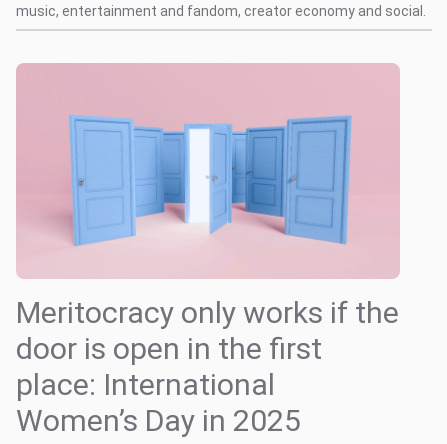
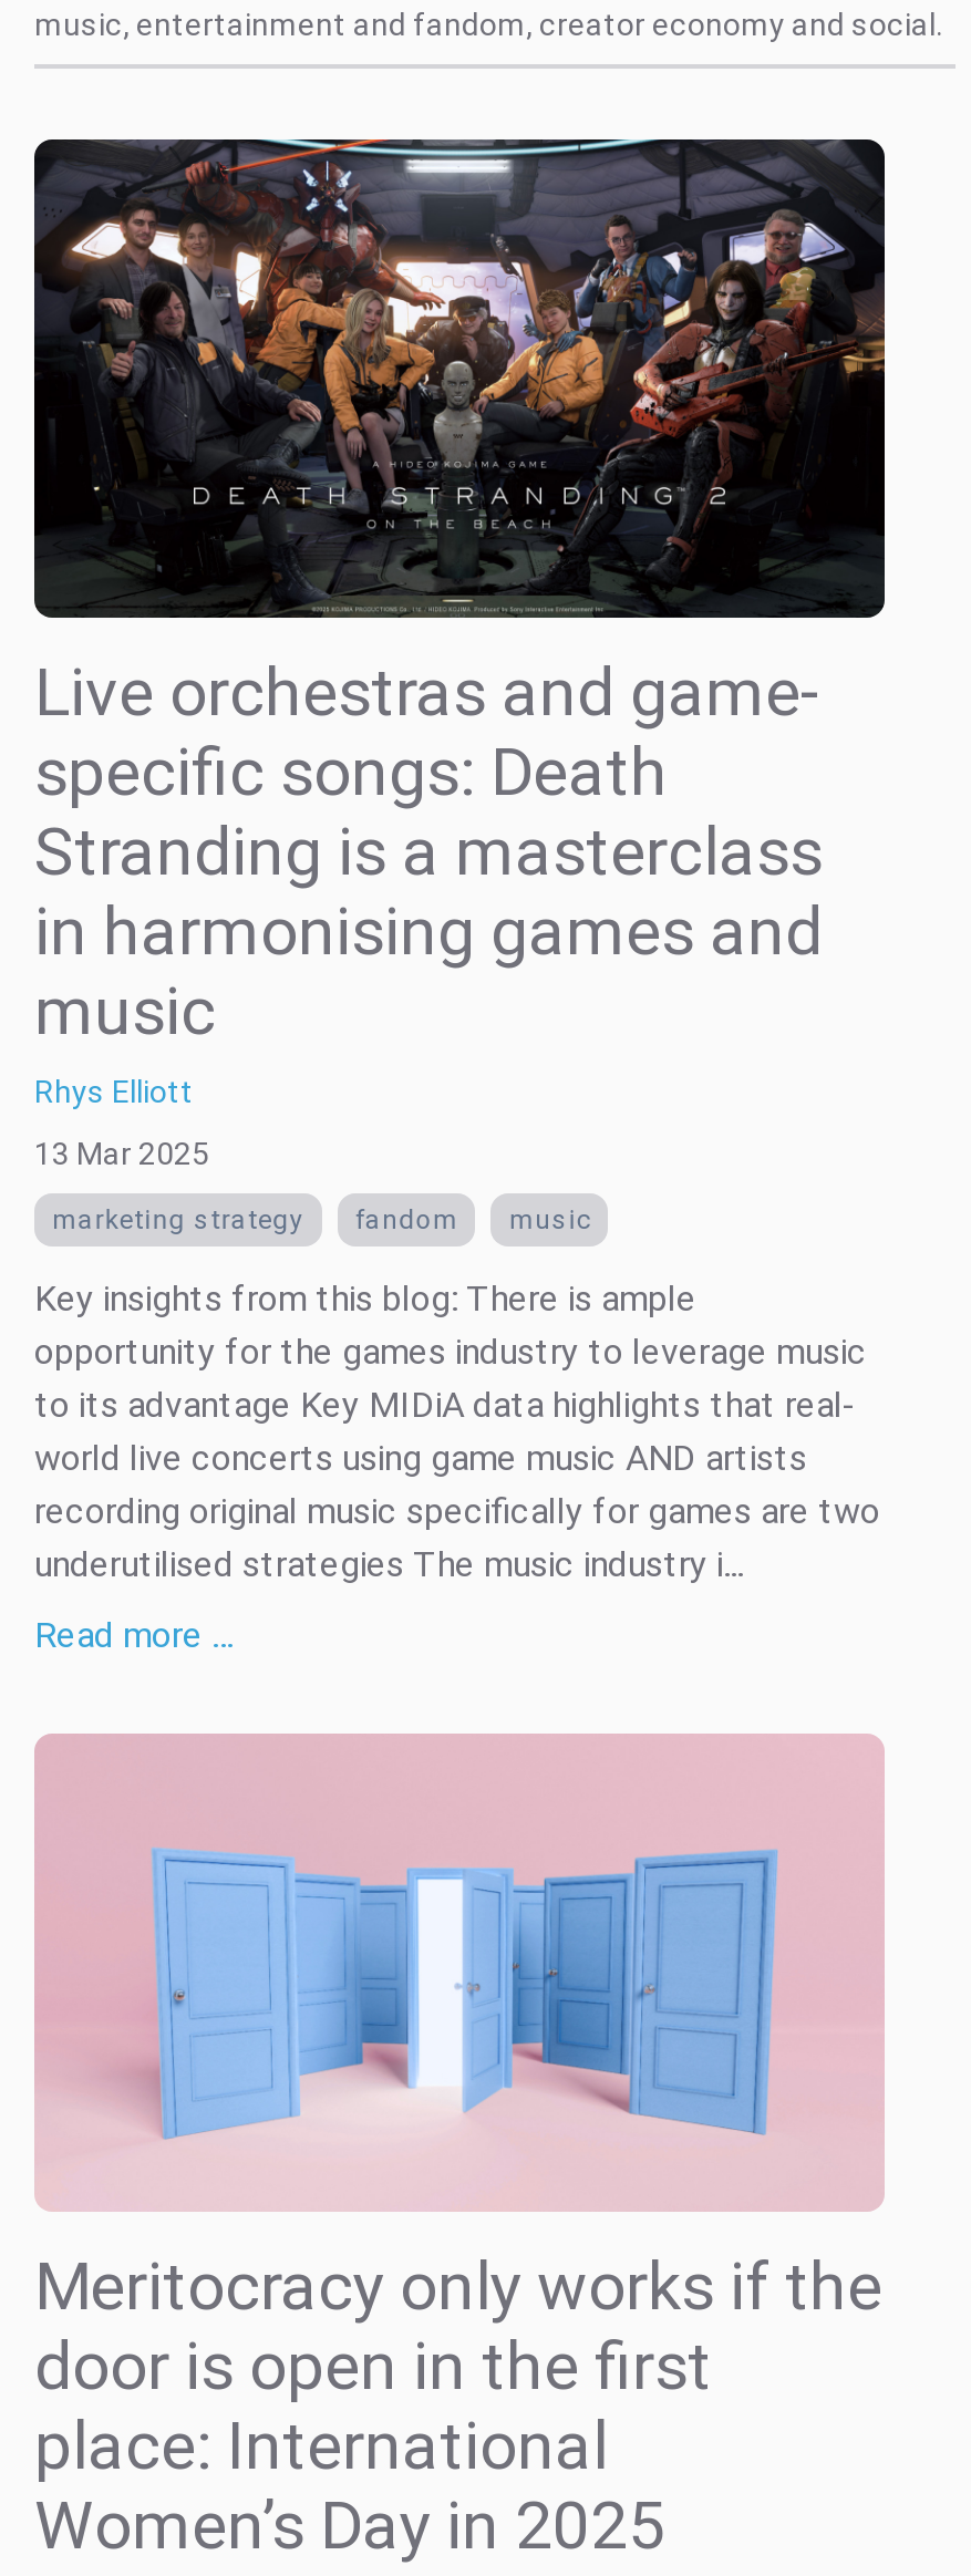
none -> [32,137,887,1656] [image] | Live orchestras and game- | specific songs: Death | Stranding is a masterclass | in harmonising games and | music | Rhys Elliott | 13 Mar 2025 | marketing strategy | fandom | music | Key insights from this blog: There is ample | opportunity for the games industry to leverage music | to its advantage Key MIDiA data highlights that real- | world live concerts using game music AND artists | recording original music specifically for games are two | underutilised strategies The music industry i... | Read more …

